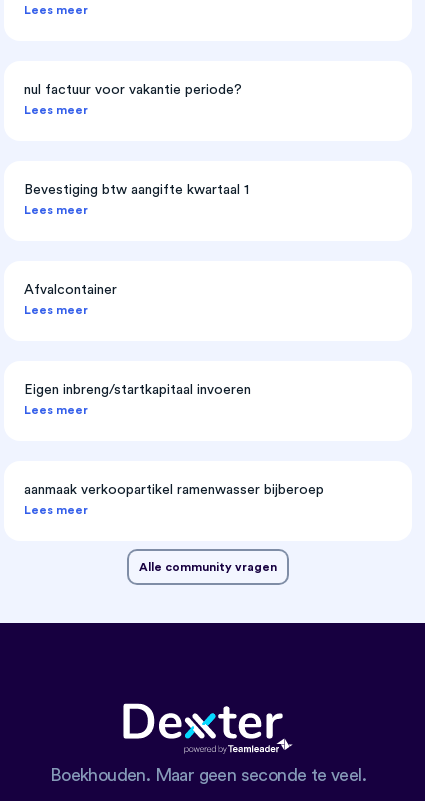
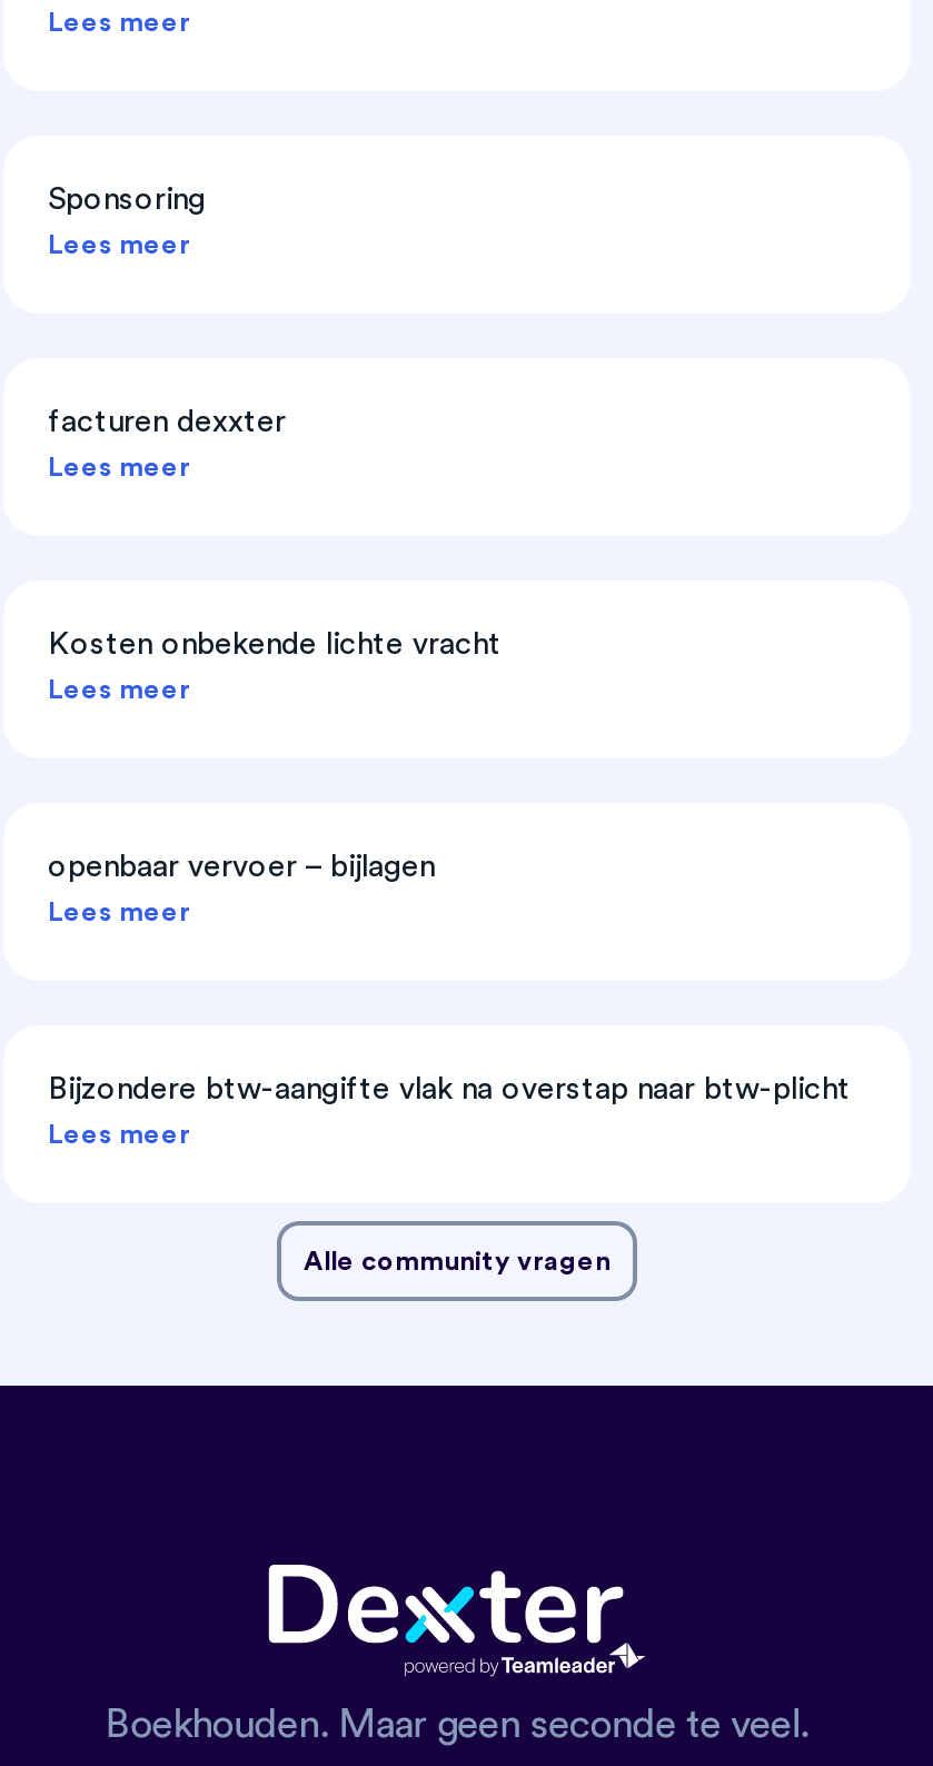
[24,83,242,97] nul factuur voor vakantie periode? -> [48,185,206,216] Sponsoring
[24,183,249,197] Bevestiging btw aangifte kwartaal 1 -> [48,407,286,439] facturen dexxter
[24,283,117,297] Afvalcontainer -> [48,630,502,661] Kosten onbekende lichte vracht
[24,383,251,397] Eigen inbreng/startkapitaal invoeren -> [48,852,435,883] openbaar vervoer – bijlagen
[24,483,324,497] aanmaak verkoopartikel ramenwasser bijberoep -> [48,1075,851,1106] Bijzondere btw-aangifte vlak na overstap naar btw-plicht

